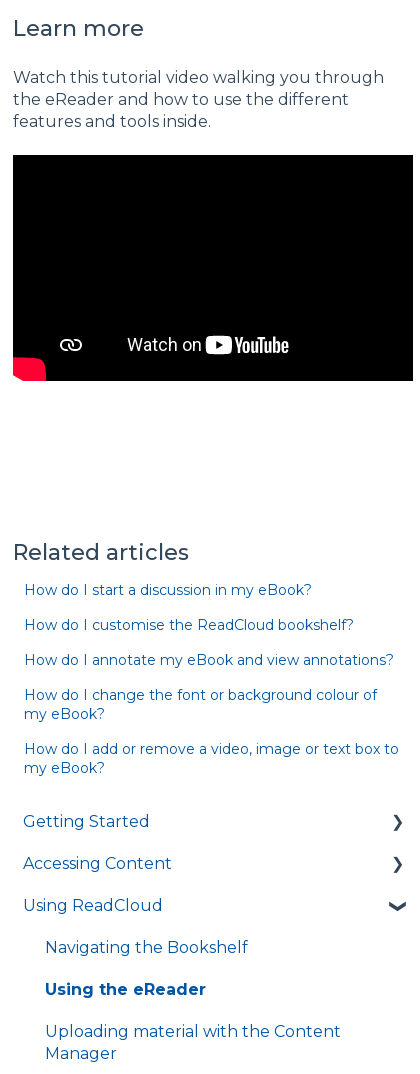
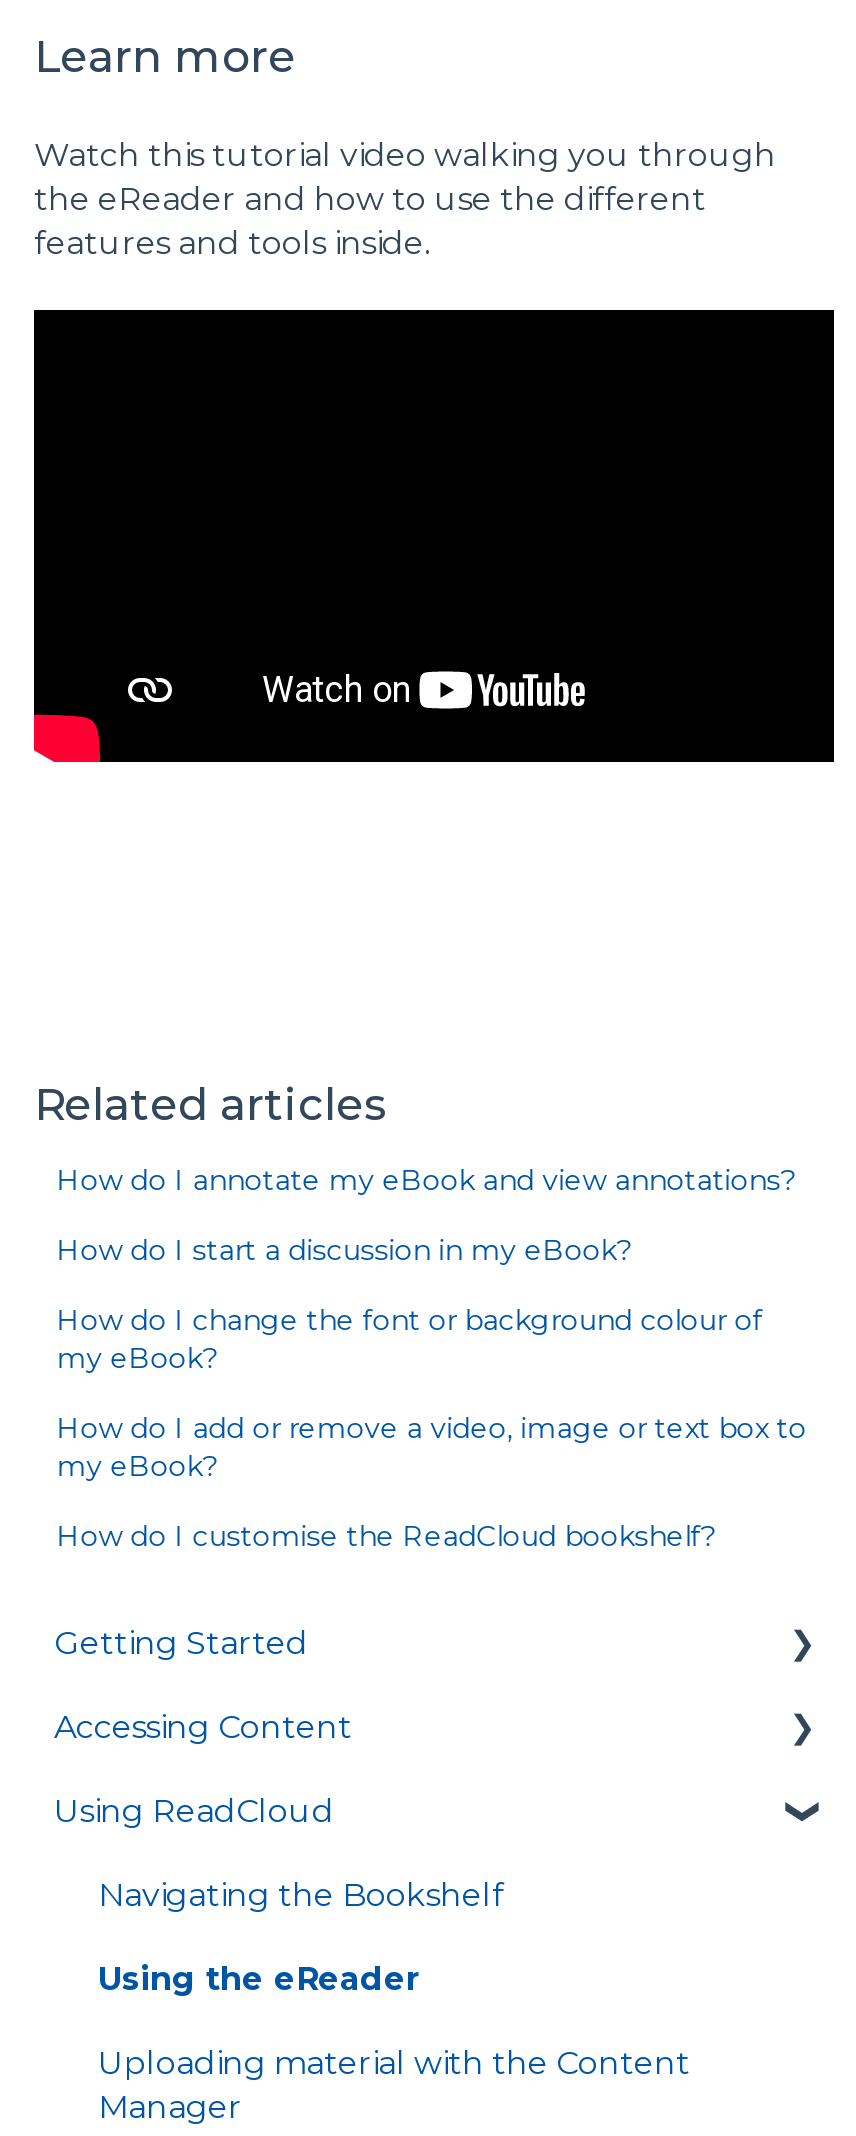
moved [24,581,312,599] -> [56,1232,632,1268]: How do I start a discussion in my eBook?
moved [24,616,354,634] -> [56,1518,716,1554]: How do I customise the ReadCloud bookshelf?
moved [24,651,394,669] -> [56,1162,796,1198]: How do I annotate my eBook and view annotations?
moved [24,686,399,777] -> [56,1302,806,1484]: How do I change the font or background colour of | my eBook? | How do I add or remove a video, image or text box to | my eBook?

